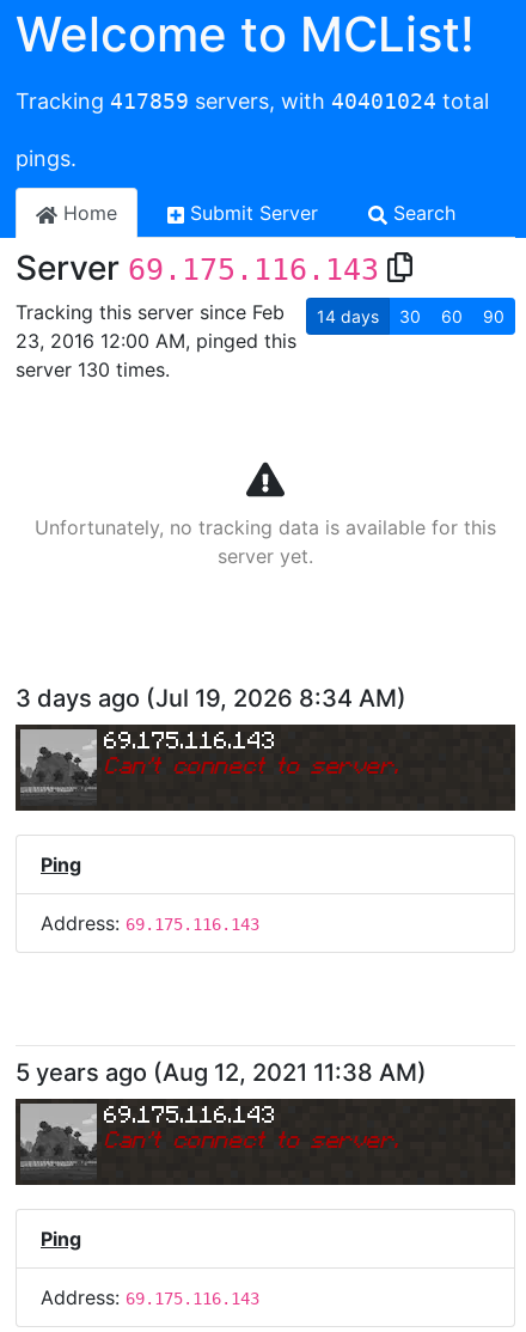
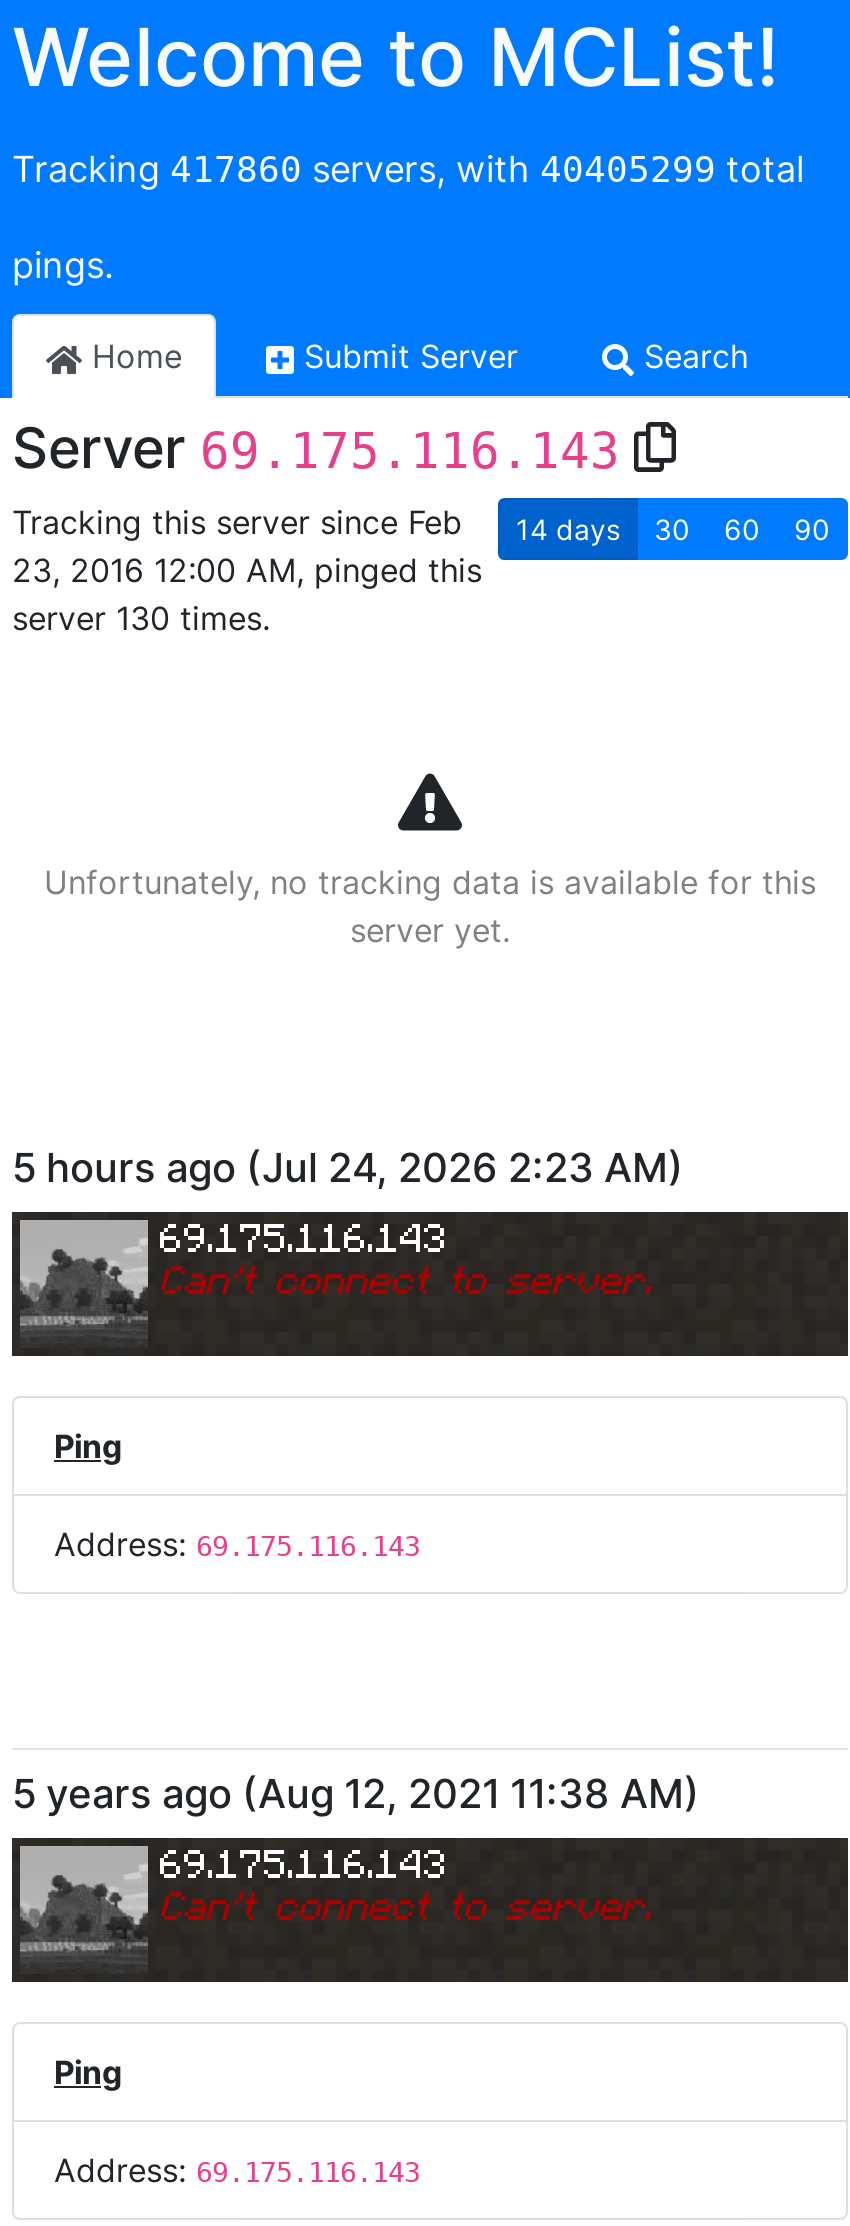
[16,88,489,114] Tracking 417859 servers, with 40401024 total -> [12,148,804,190] Tracking 417860 servers, with 40405299 total
[16,684,406,713] 3 days ago (Jul 19, 2026 8:34 AM) -> [12,1144,684,1192] 5 hours ago (Jul 24, 2026 2:23 AM)

